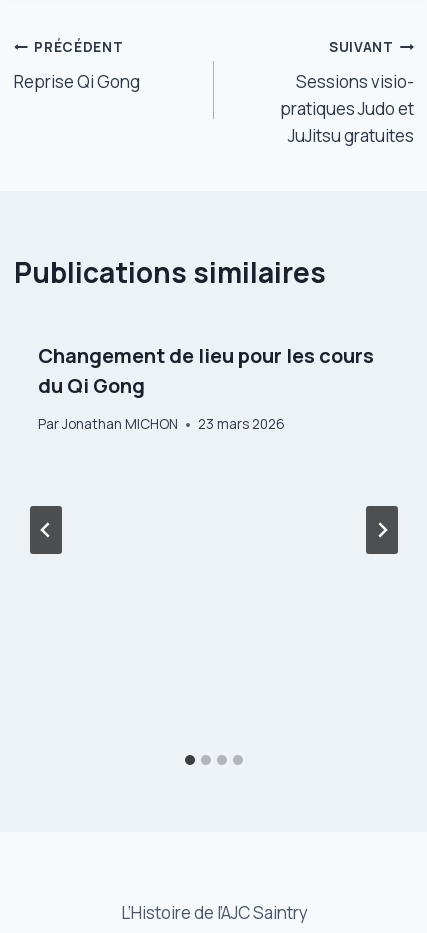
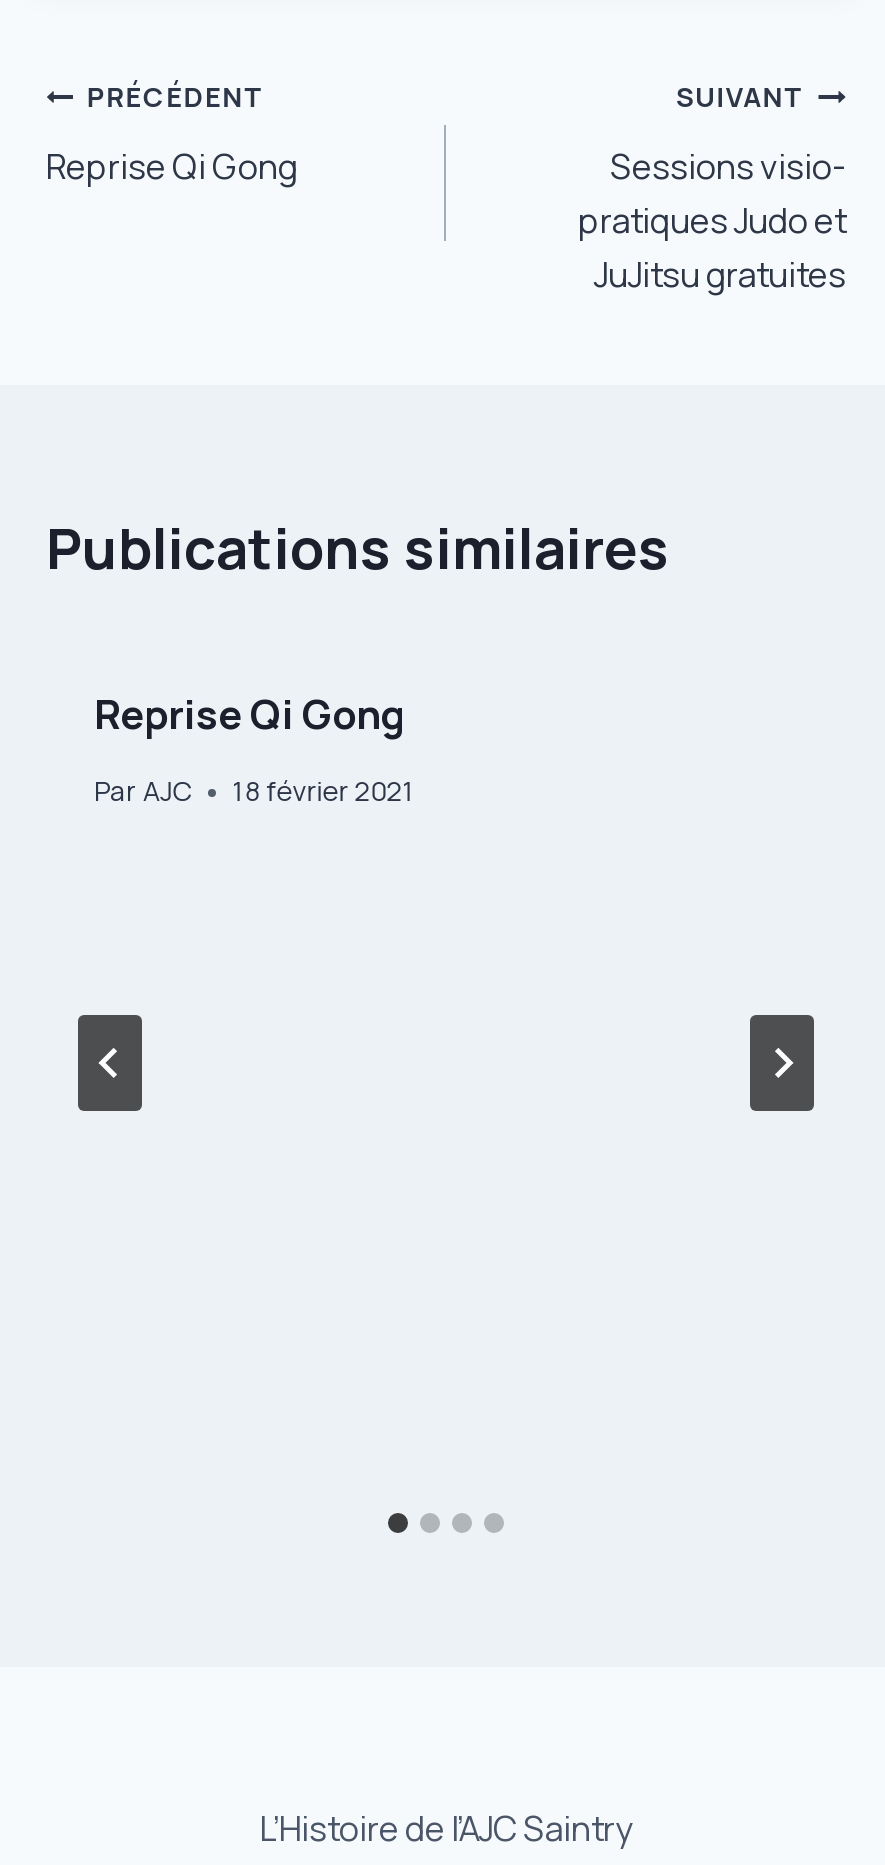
[38,341,374,398] Changement de lieu pour les cours | du Qi Gong -> [94,686,406,740] Reprise Qi Gong
[38,415,285,433] Par Jonathan MICHON | 23 mars 2026 -> [94,773,414,809] Par AJC | 18 février 2021

